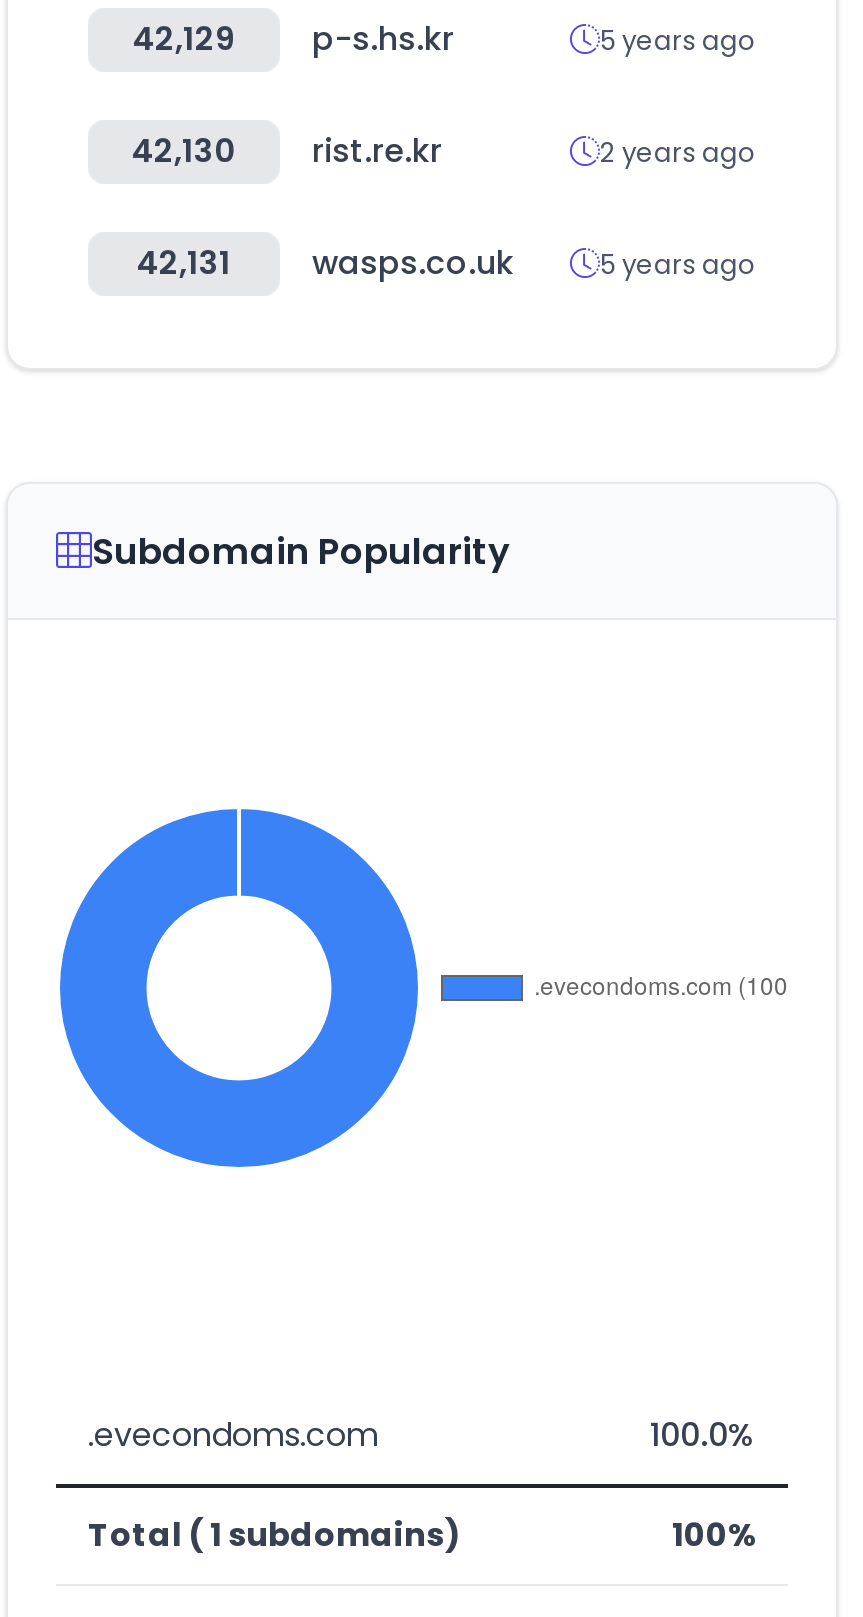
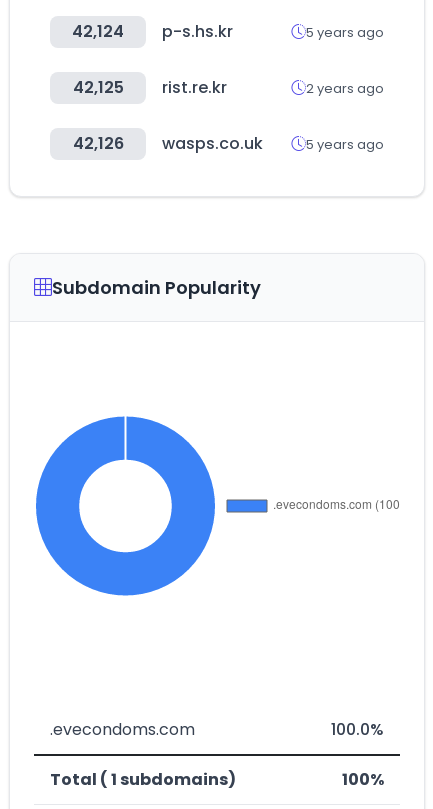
[133,16,454,62] 42,129 p-s.hs.kr -> [72,20,233,43] 42,124 p-s.hs.kr
[132,128,442,174] 42,130 rist.re.kr -> [72,76,227,99] 42,125 rist.re.kr
[137,240,514,286] 42,131 wasps.co.uk -> [72,132,263,155] 42,126 wasps.co.uk

